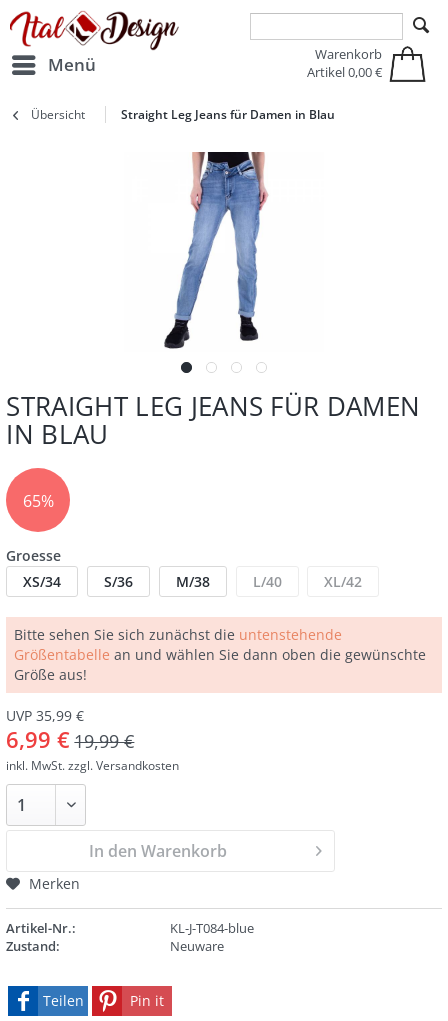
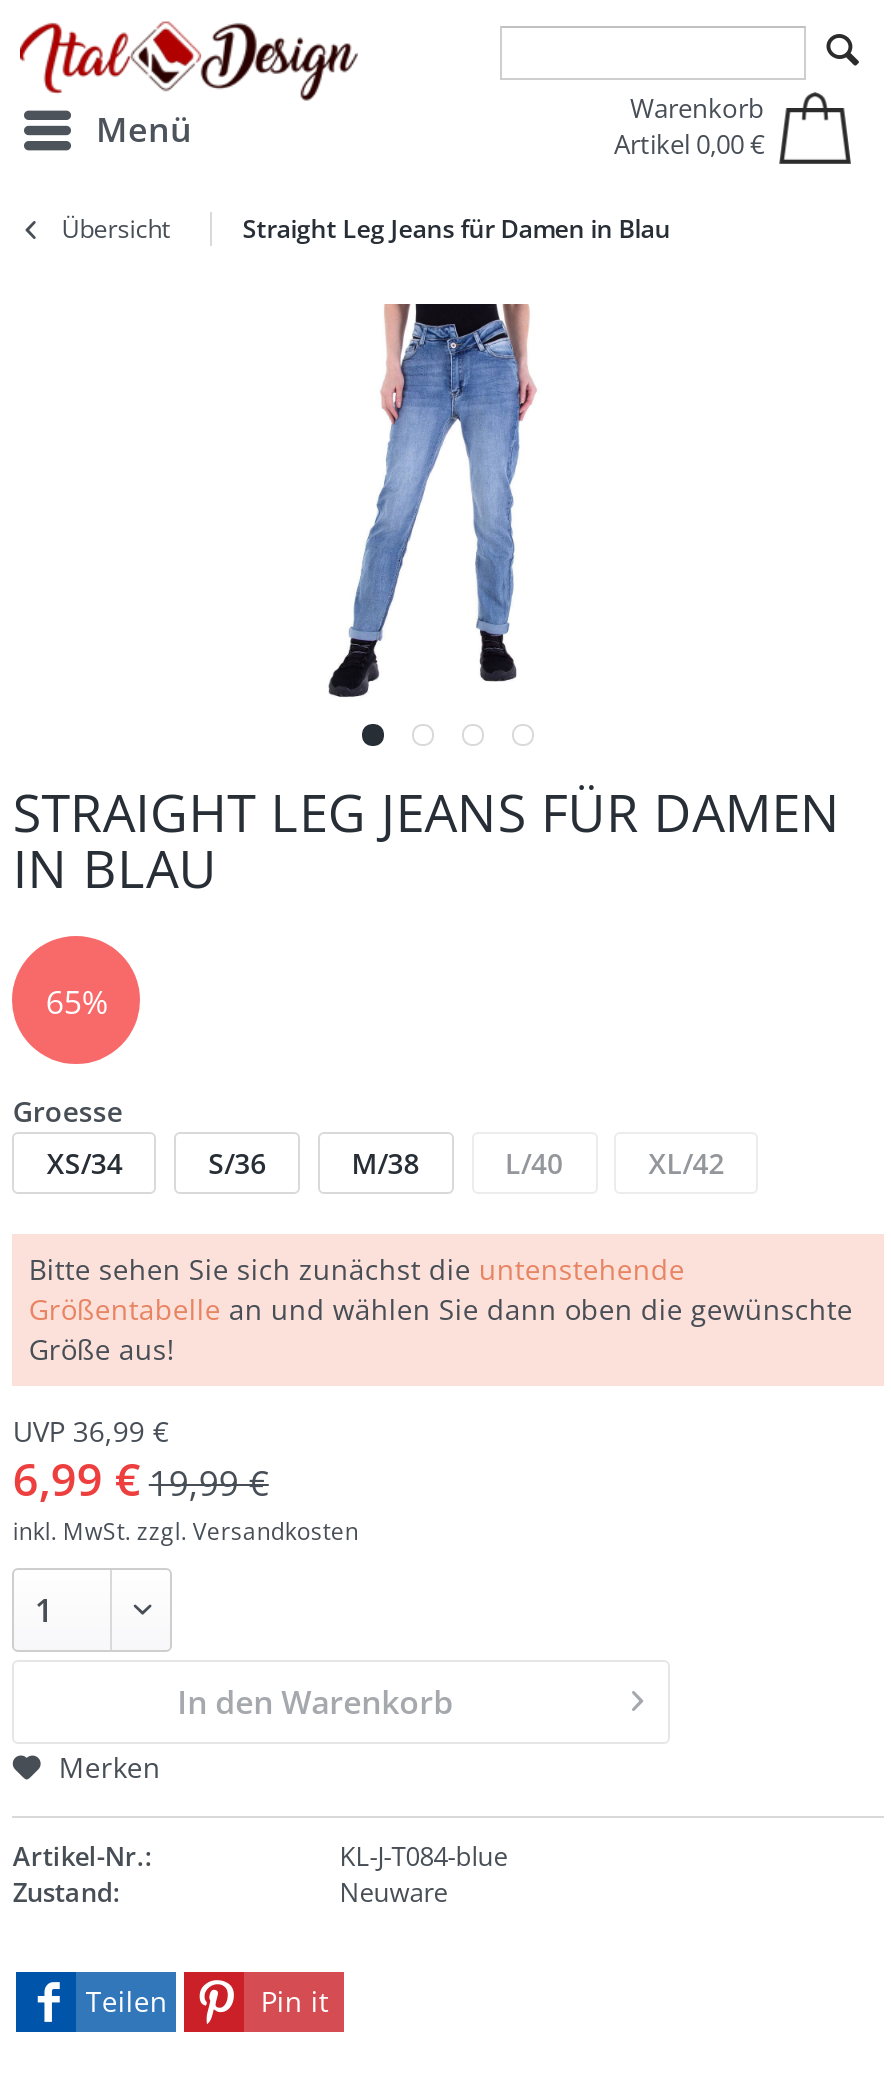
[6,706,84,725] UVP 35,99 € -> [13,1412,169,1450] UVP 36,99 €

